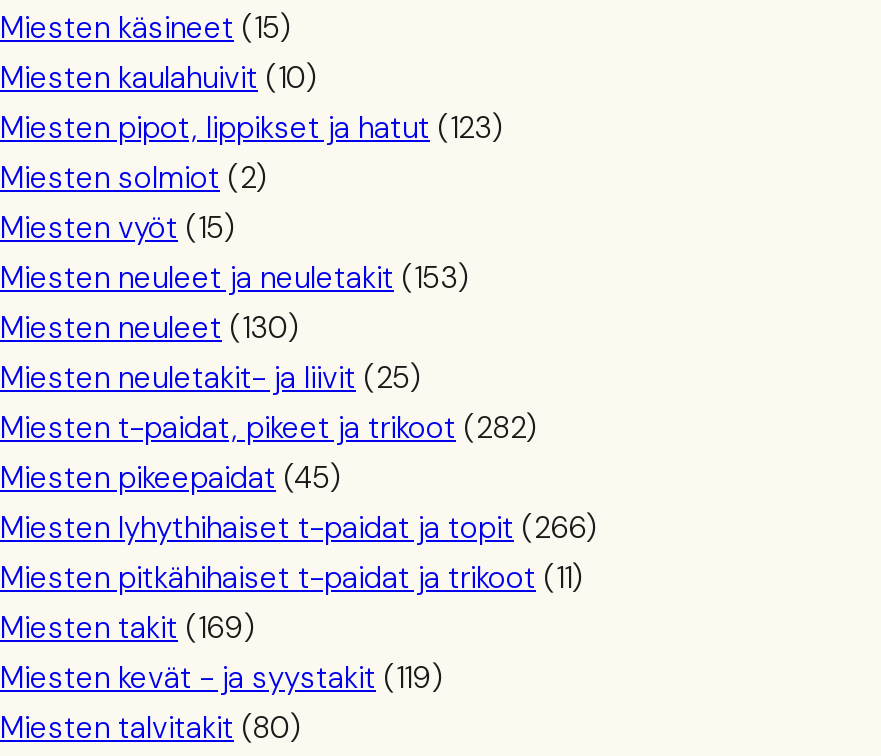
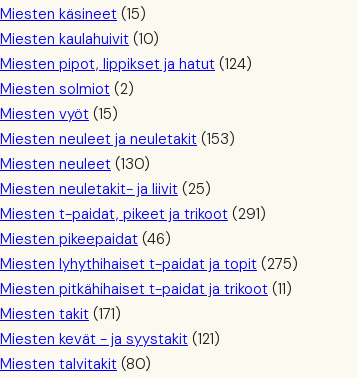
[0,108,504,148] Miesten pipot, lippikset ja hatut (123) -> [0,54,252,74] Miesten pipot, lippikset ja hatut (124)
[0,408,538,448] Miesten t-paidat, pikeet ja trikoot (282) -> [0,204,266,224] Miesten t-paidat, pikeet ja trikoot (291)
[0,458,342,498] Miesten pikeepaidat (45) -> [0,229,171,249] Miesten pikeepaidat (46)
[0,508,598,548] Miesten lyhythihaiset t-paidat ja topit (266) -> [0,254,298,274] Miesten lyhythihaiset t-paidat ja topit (275)
[0,608,256,648] Miesten takit (169) -> [0,304,121,324] Miesten takit (171)
[0,658,444,698] Miesten kevät - ja syystakit (119) -> [0,329,220,349] Miesten kevät - ja syystakit (121)

